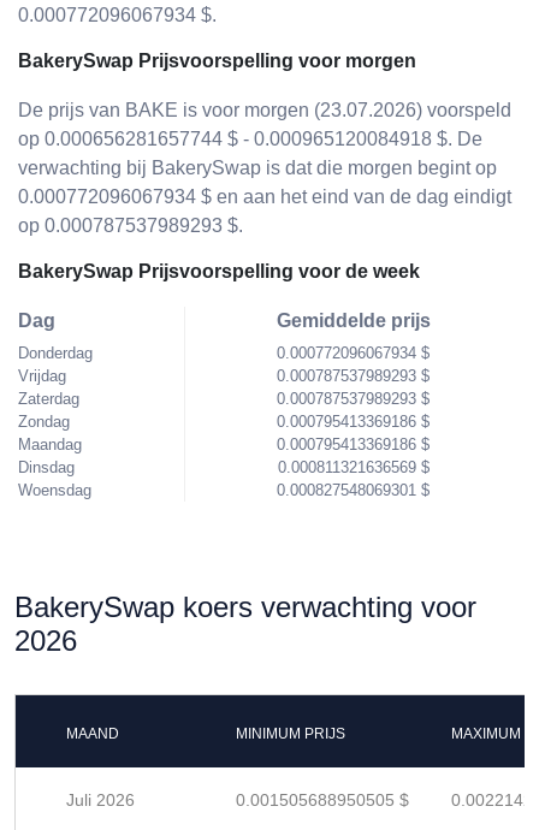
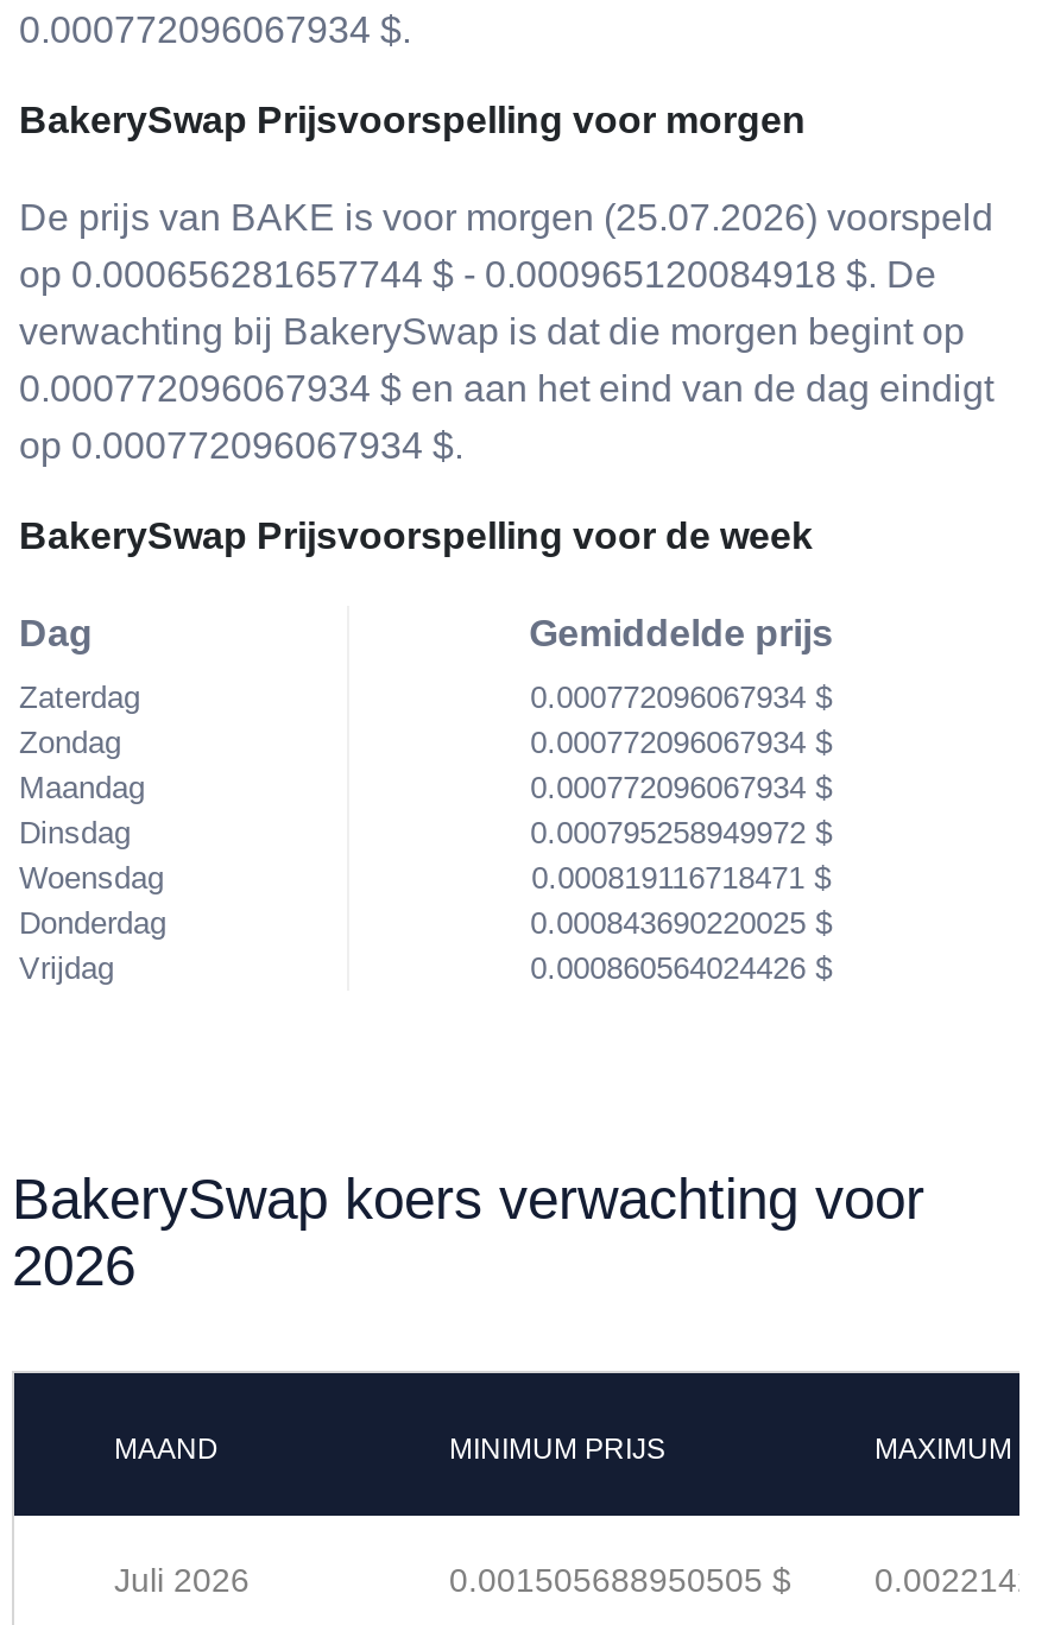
[18,100,511,120] De prijs van BAKE is voor morgen (23.07.2026) voorspeld -> [19,197,993,238] De prijs van BAKE is voor morgen (25.07.2026) voorspeld
[18,215,243,236] op 0.000787537989293 $. -> [19,425,463,466] op 0.000772096067934 $.
moved [18,344,93,385] -> [19,905,166,986]: Donderdag | Vrijdag
[277,367,430,385] 0.000787537989293 $ -> [530,725,832,760] 0.000772096067934 $
moved [18,390,91,499] -> [19,679,164,896]: Zaterdag | Zondag | Maandag | Dinsdag | Woensdag
[277,390,430,408] 0.000787537989293 $ -> [530,770,832,805] 0.000772096067934 $
[277,413,430,431] 0.000795413369186 $ -> [530,815,832,851] 0.000795258949972 $
[277,435,430,453] 0.000795413369186 $ -> [532,860,831,896] 0.000819116718471 $
[278,458,429,476] 0.000811321636569 $ -> [530,905,832,941] 0.000843690220025 $
[277,481,430,499] 0.000827548069301 $ -> [530,950,832,986] 0.000860564024426 $

